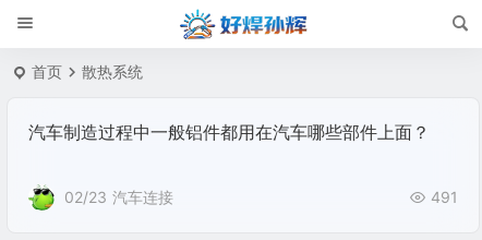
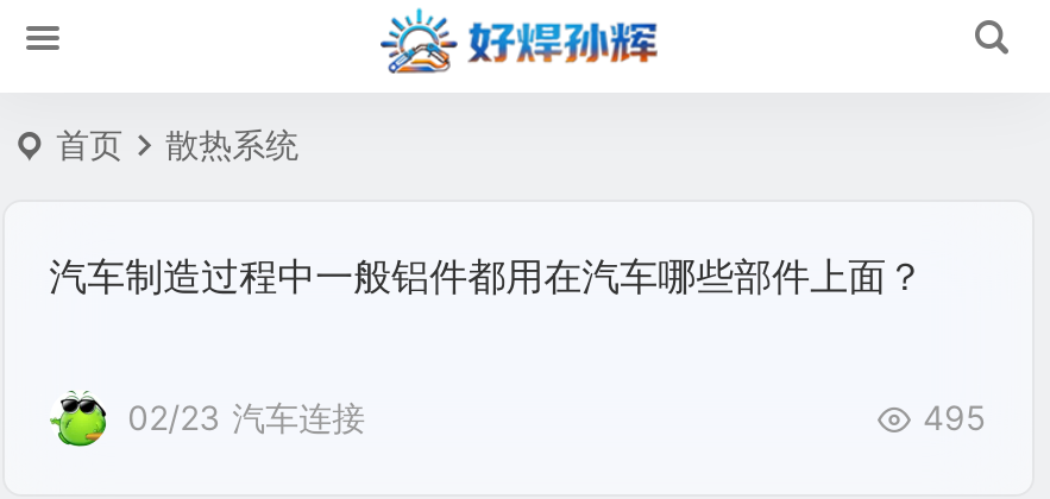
[431,188,458,206] 491 -> [923,397,987,437] 495

